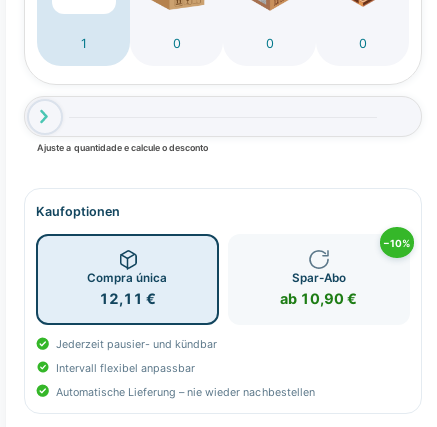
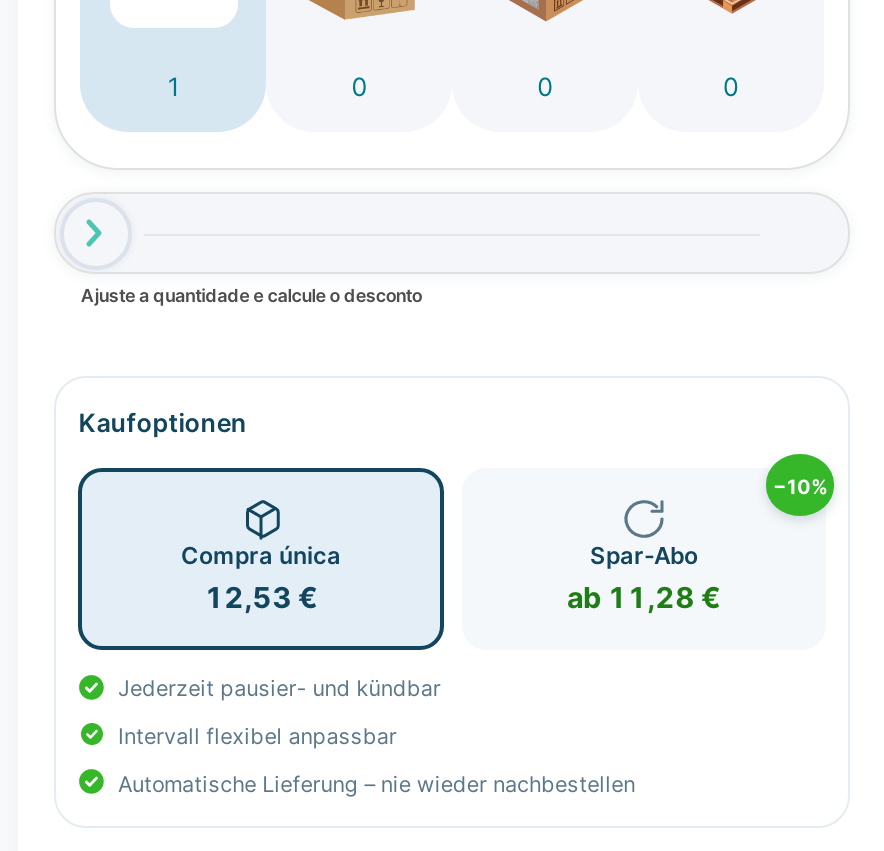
[99,290,156,307] 12,11 € -> [204,581,318,615] 12,53 €
[280,290,357,307] ab 10,90 € -> [567,581,721,615] ab 11,28 €

